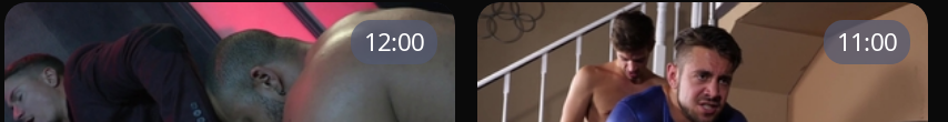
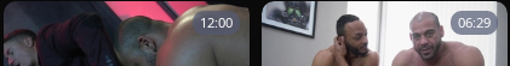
[837,25,897,58] 11:00 -> [458,13,491,31] 06:29

